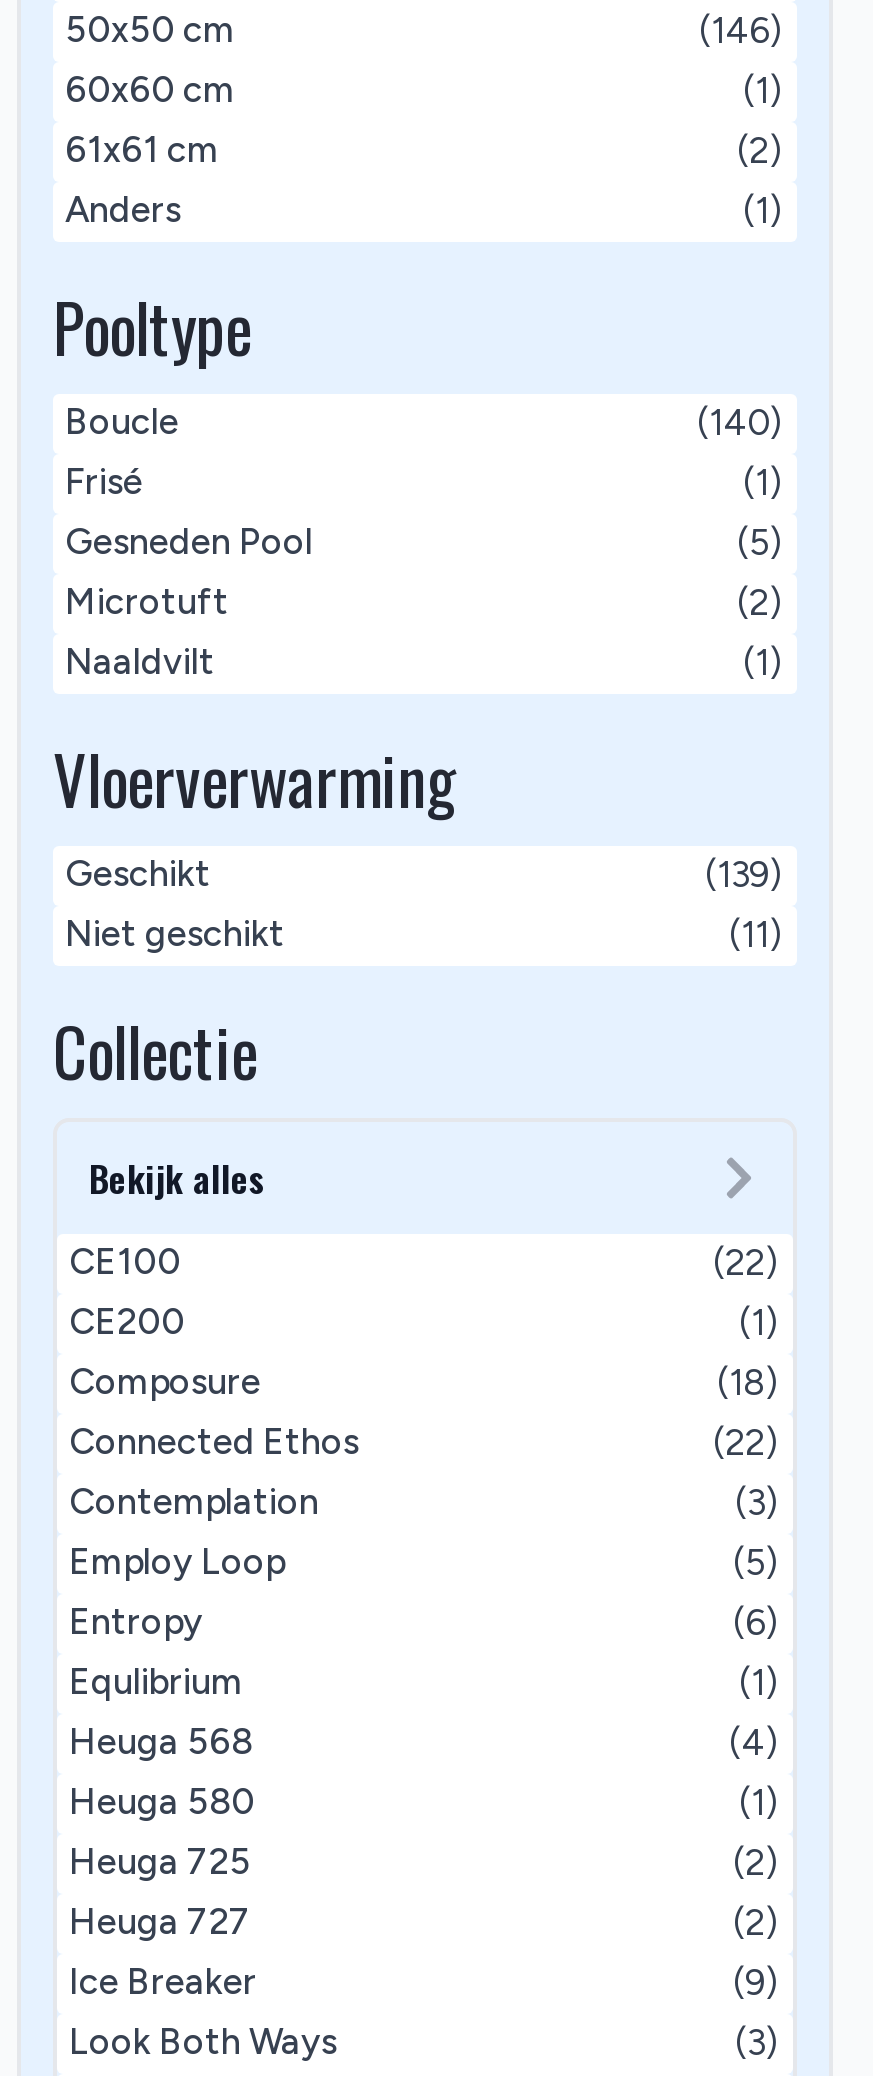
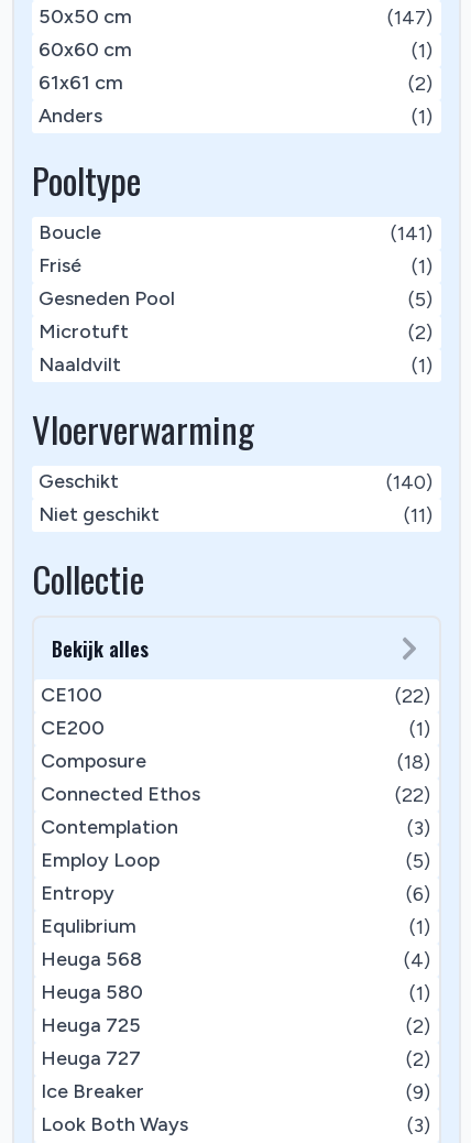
[699,10,781,54] (146) -> [387,5,432,30] (147)
[697,402,781,446] (140) -> [391,221,432,245] (141)
[705,854,781,898] (139) -> [386,470,432,494] (140)

